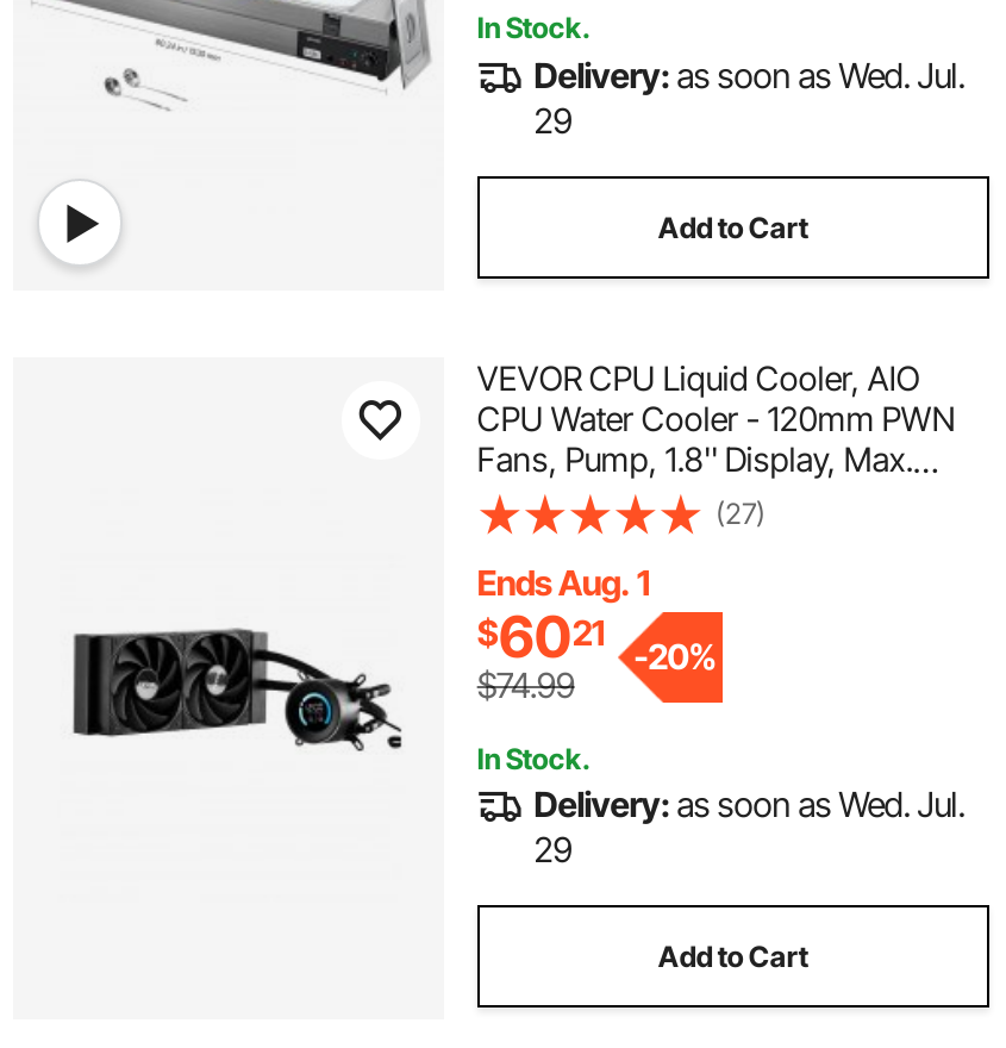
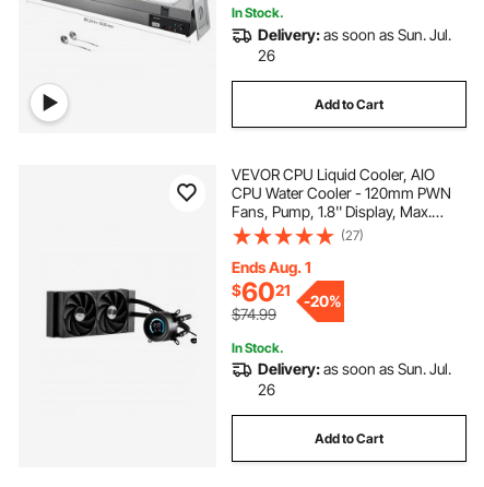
[534,54,965,95] Delivery: as soon as Wed. Jul. -> [258,25,451,43] Delivery: as soon as Sun. Jul.
[534,100,572,140] 29 -> [258,46,275,64] 26
[534,784,965,824] Delivery: as soon as Wed. Jul. -> [258,359,451,378] Delivery: as soon as Sun. Jul.
[534,829,572,869] 29 -> [258,380,275,399] 26

